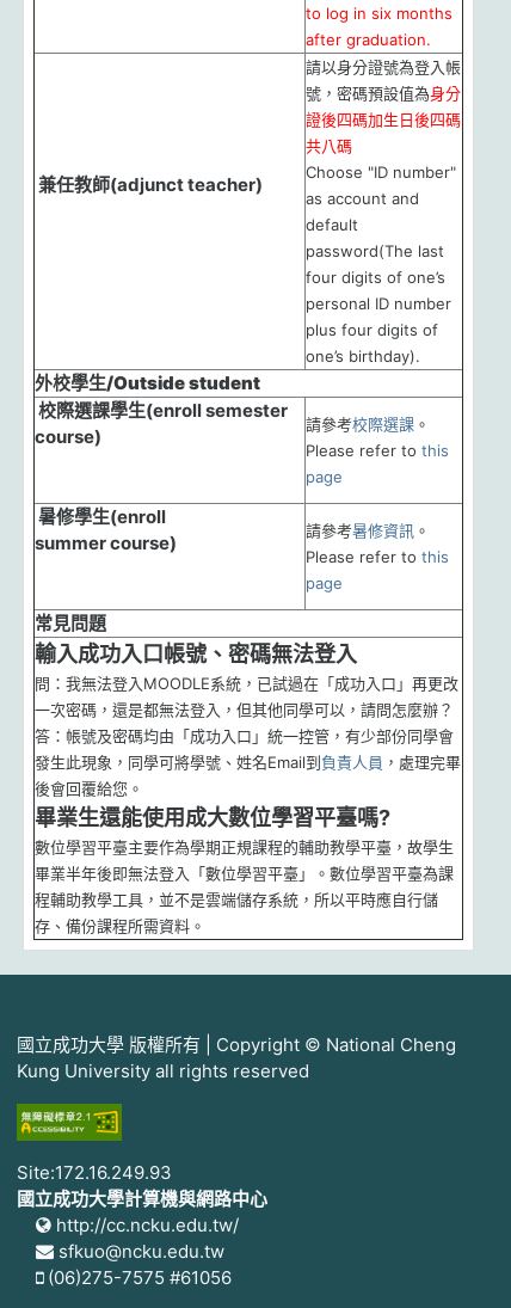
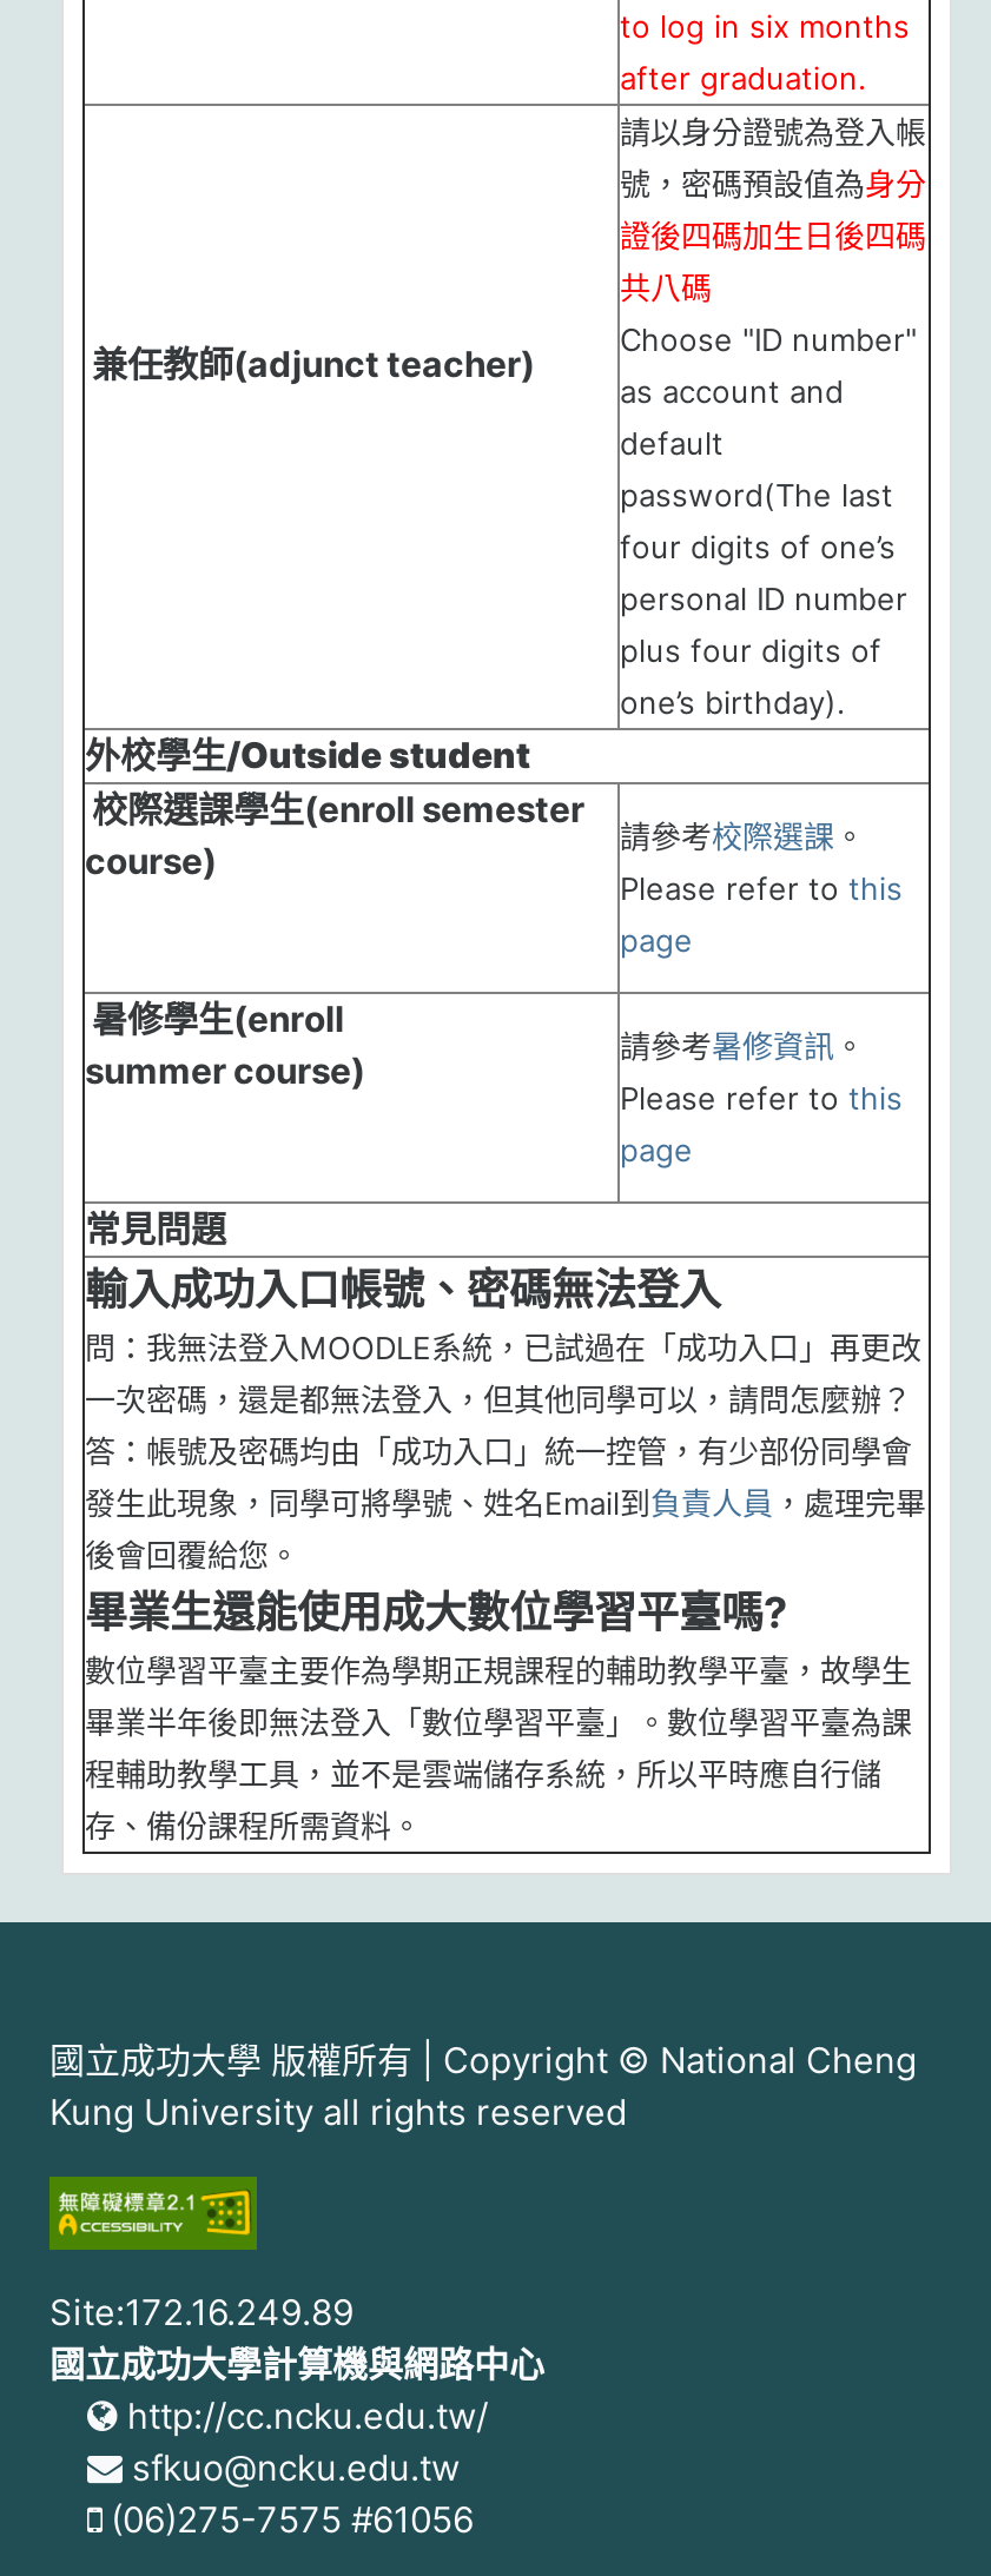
[17,1161,172,1184] Site:172.16.249.93 -> [49,2290,354,2335] Site:172.16.249.89

